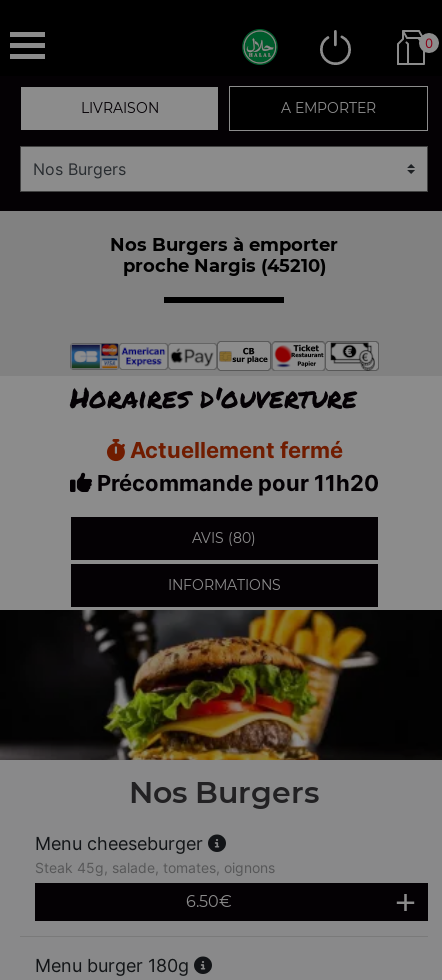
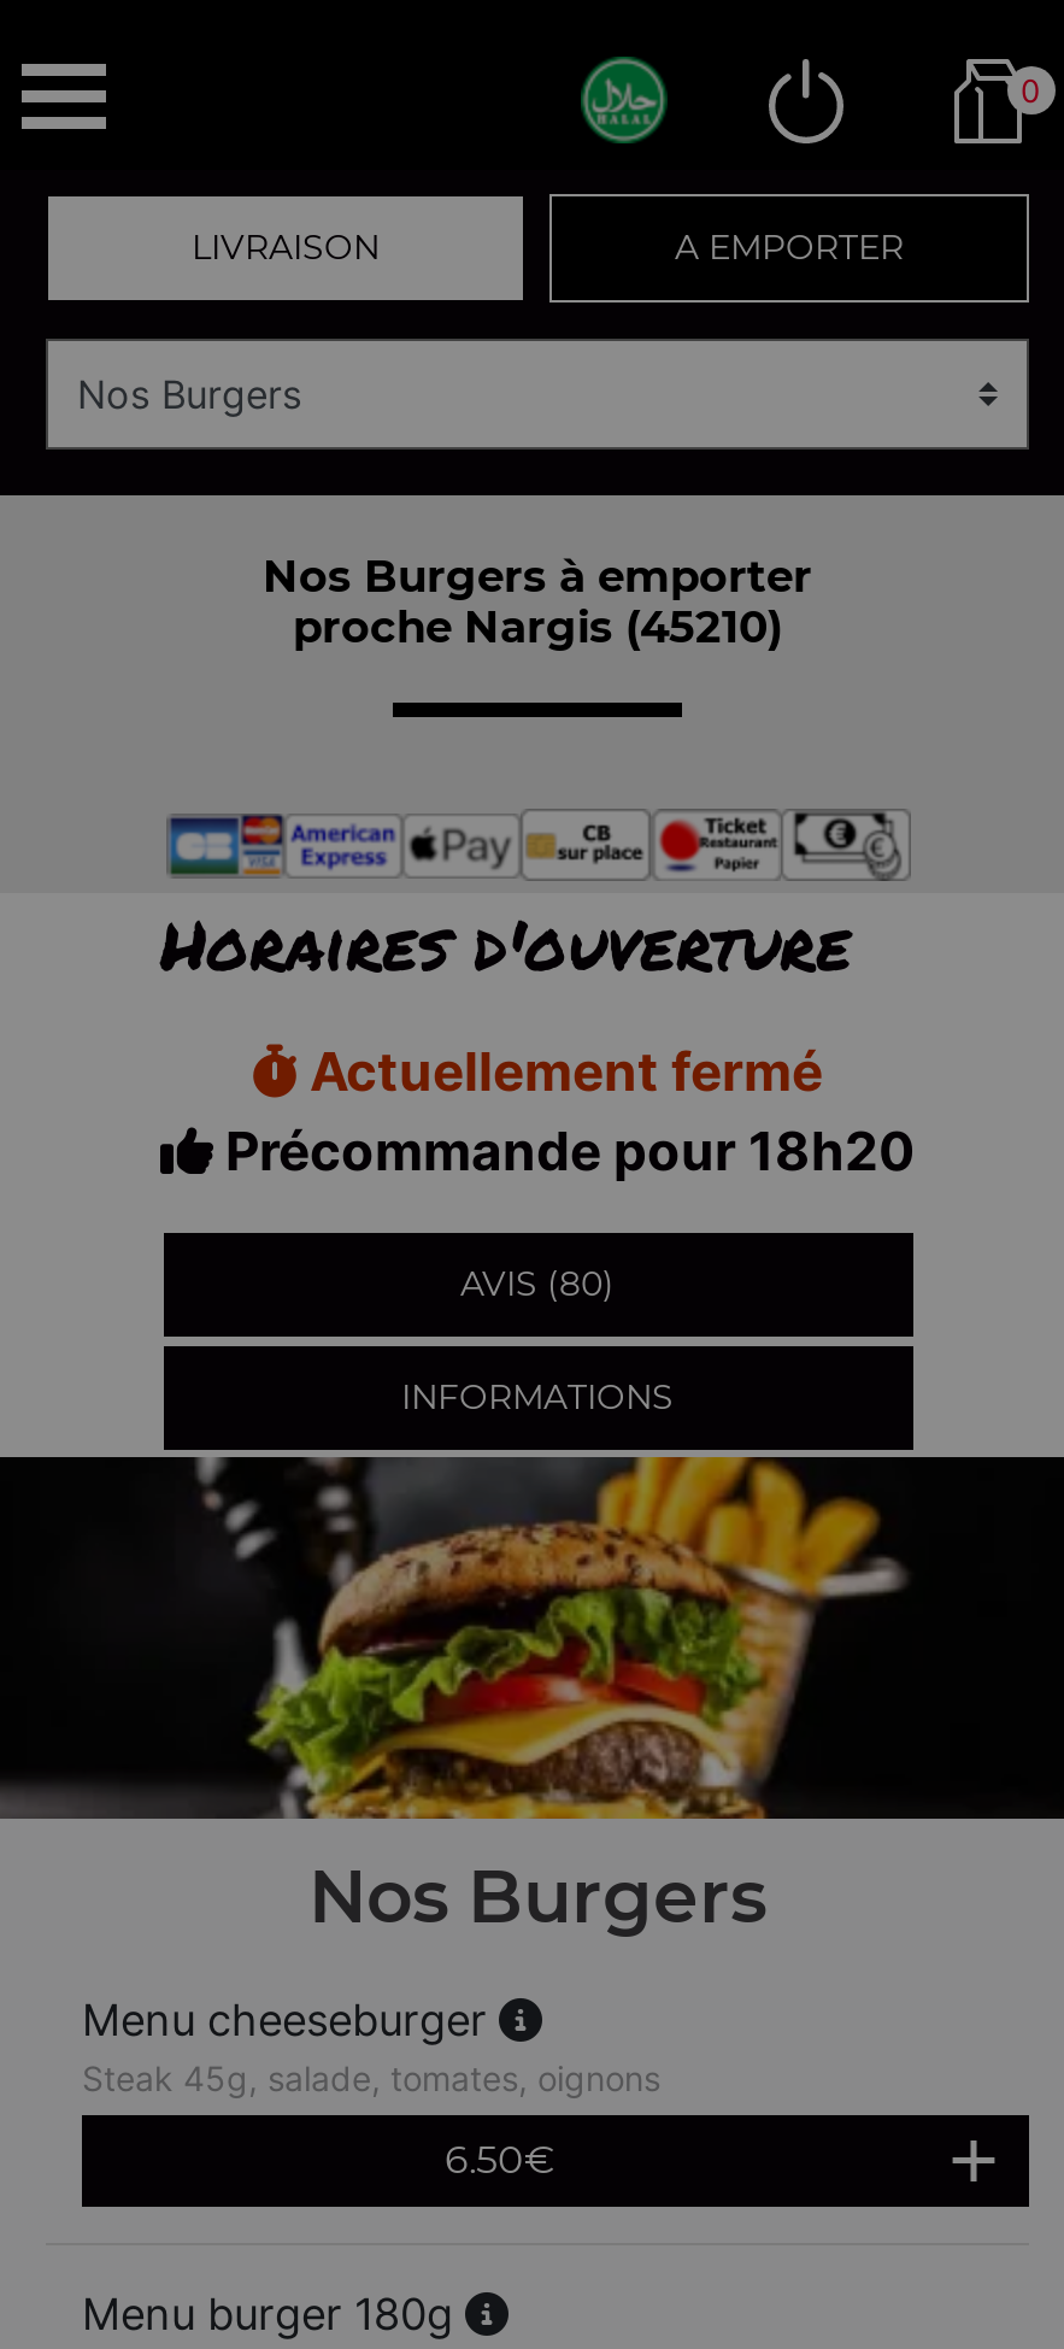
[91,470,378,496] Précommande pour 11h20 -> [213,1120,915,1182] Précommande pour 18h20

